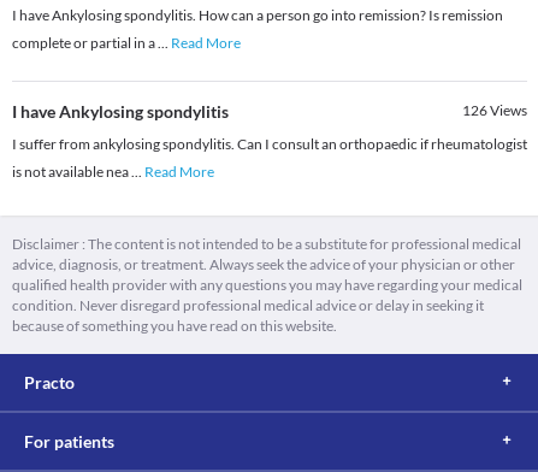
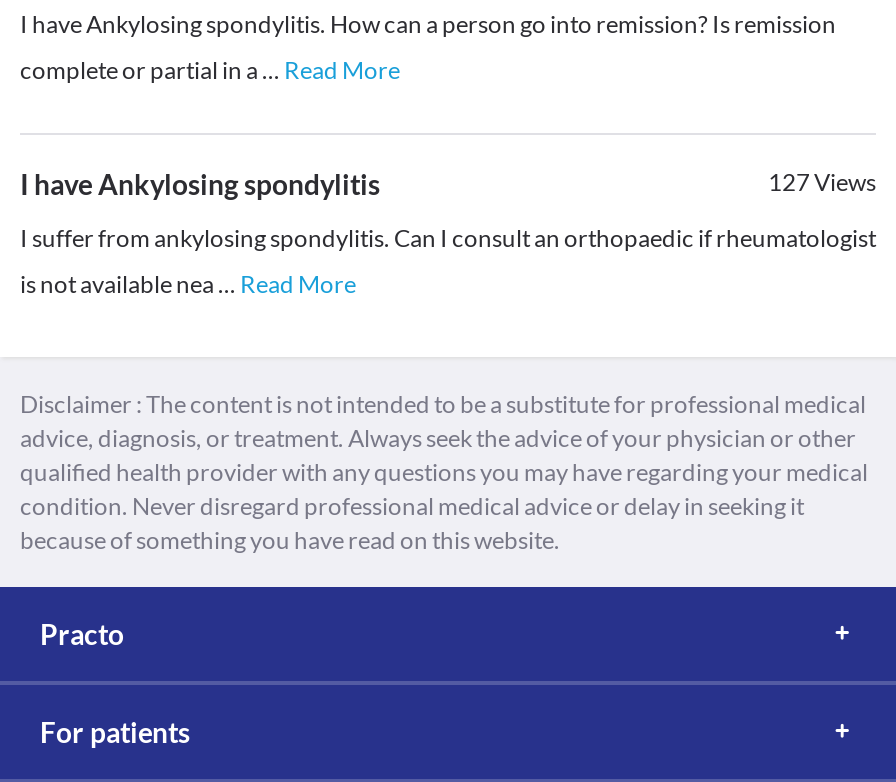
[462,102,527,120] 126Views -> [768,168,876,198] 127Views

